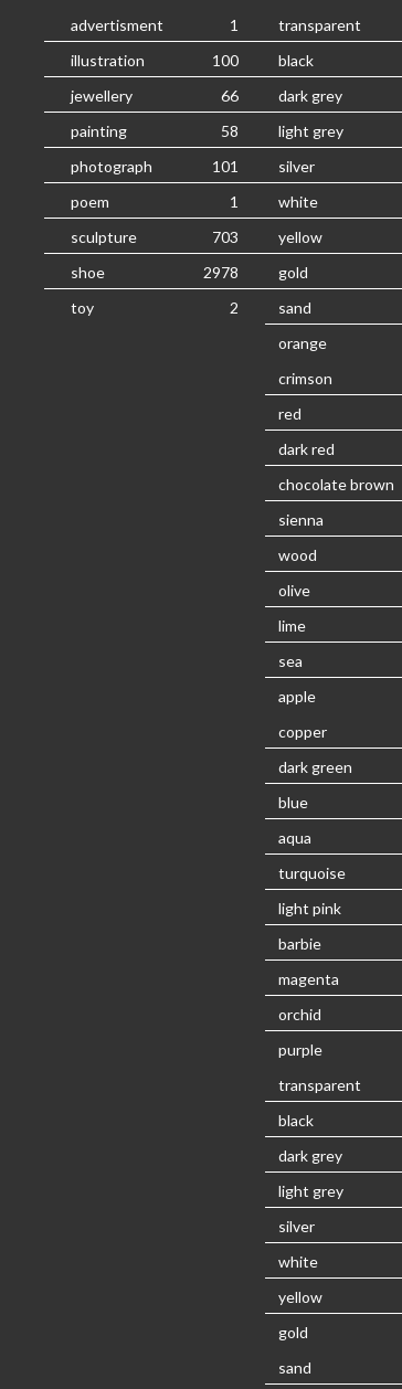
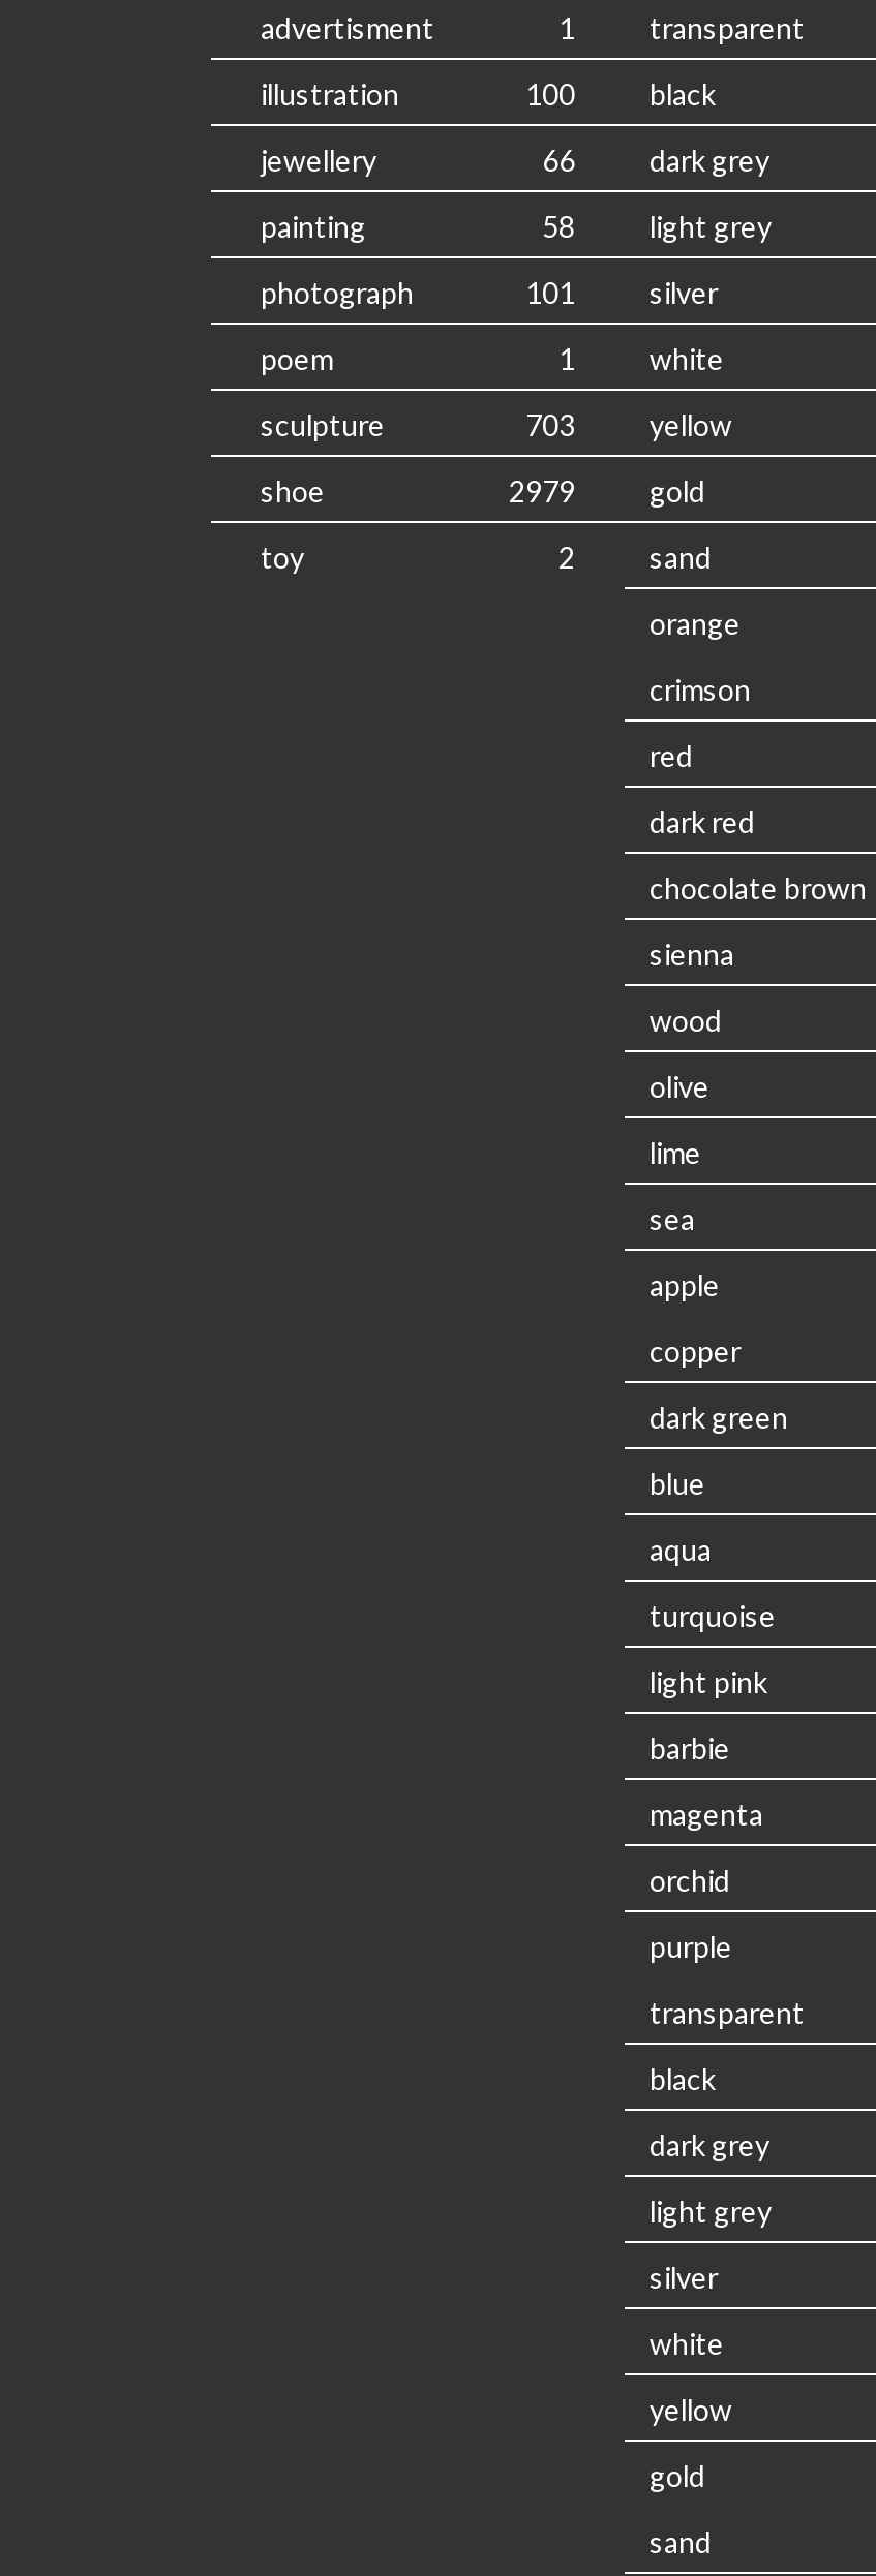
[203,263,239,282] 2978 -> [509,473,575,509] 2979

